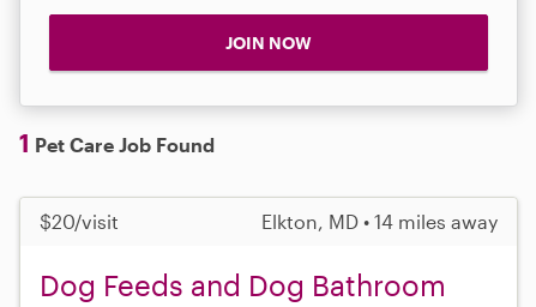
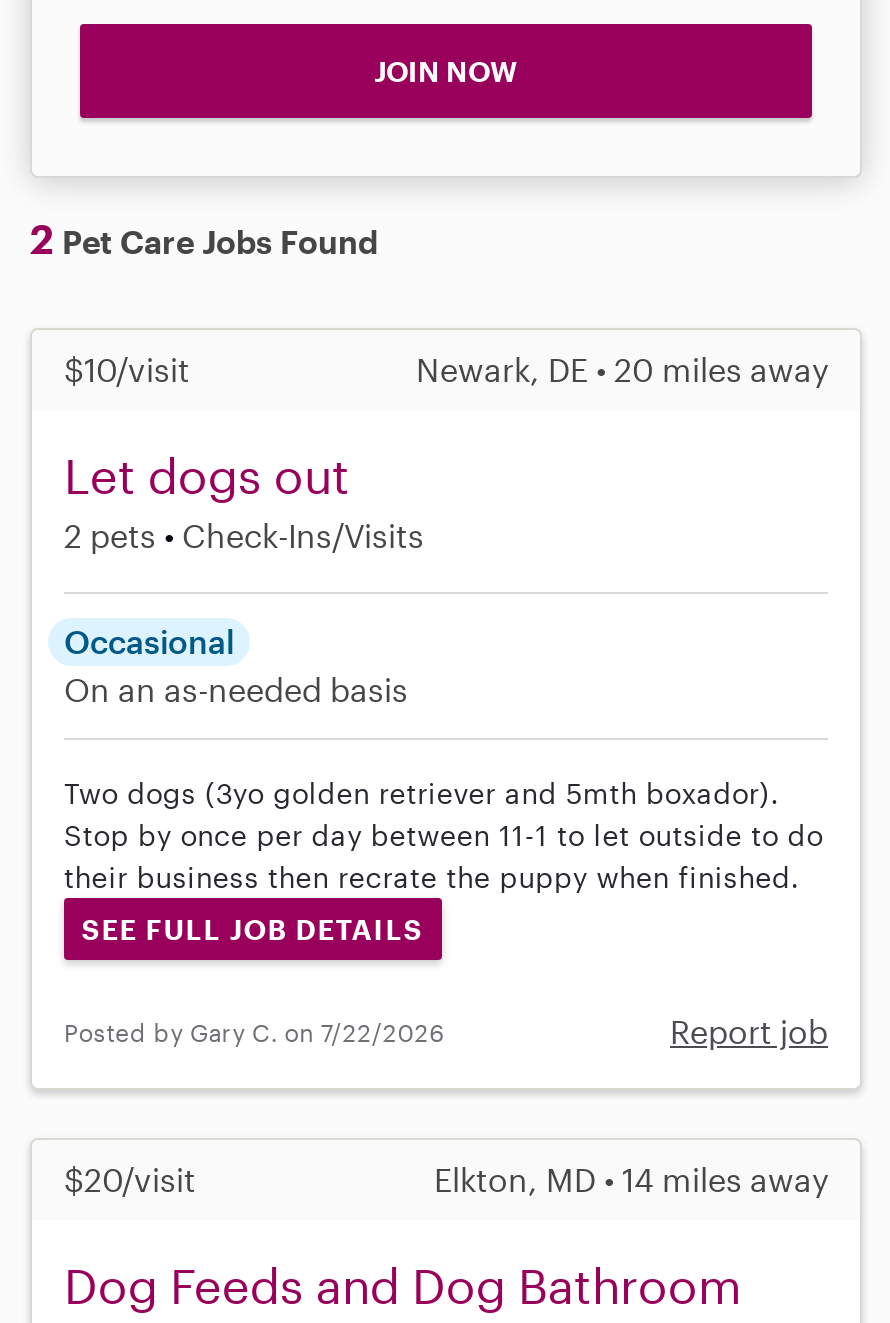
[19,128,215,157] 1 Pet Care Job Found -> [30,214,828,1051] 2 Pet Care Jobs Found | $10/visit | Newark, DE • 20 miles away | Let dogs out | 2 pets | Check-Ins/Visits | Occasional | On an as-needed basis | Two dogs (3yo golden retriever and 5mth boxador). | Stop by once per day between 11-1 to let outside to do | their business then recrate the puppy when finished. | SEE FULL JOB DETAILS | Posted by Gary C. on 7/22/2026 | Report job

